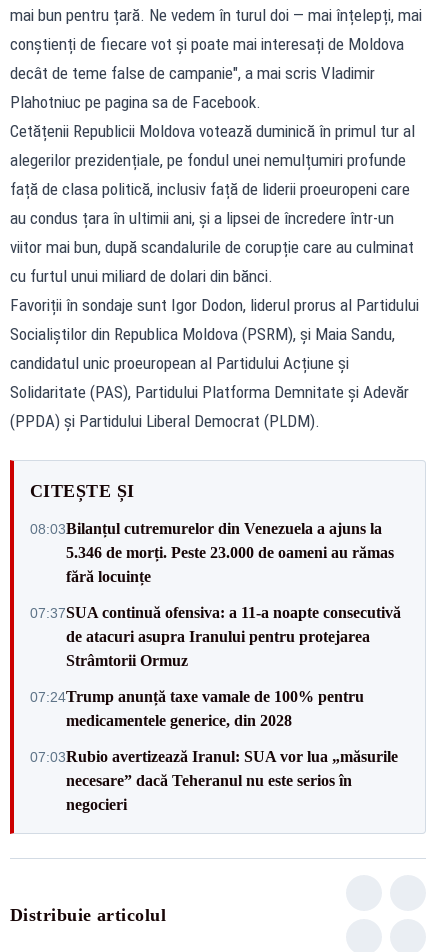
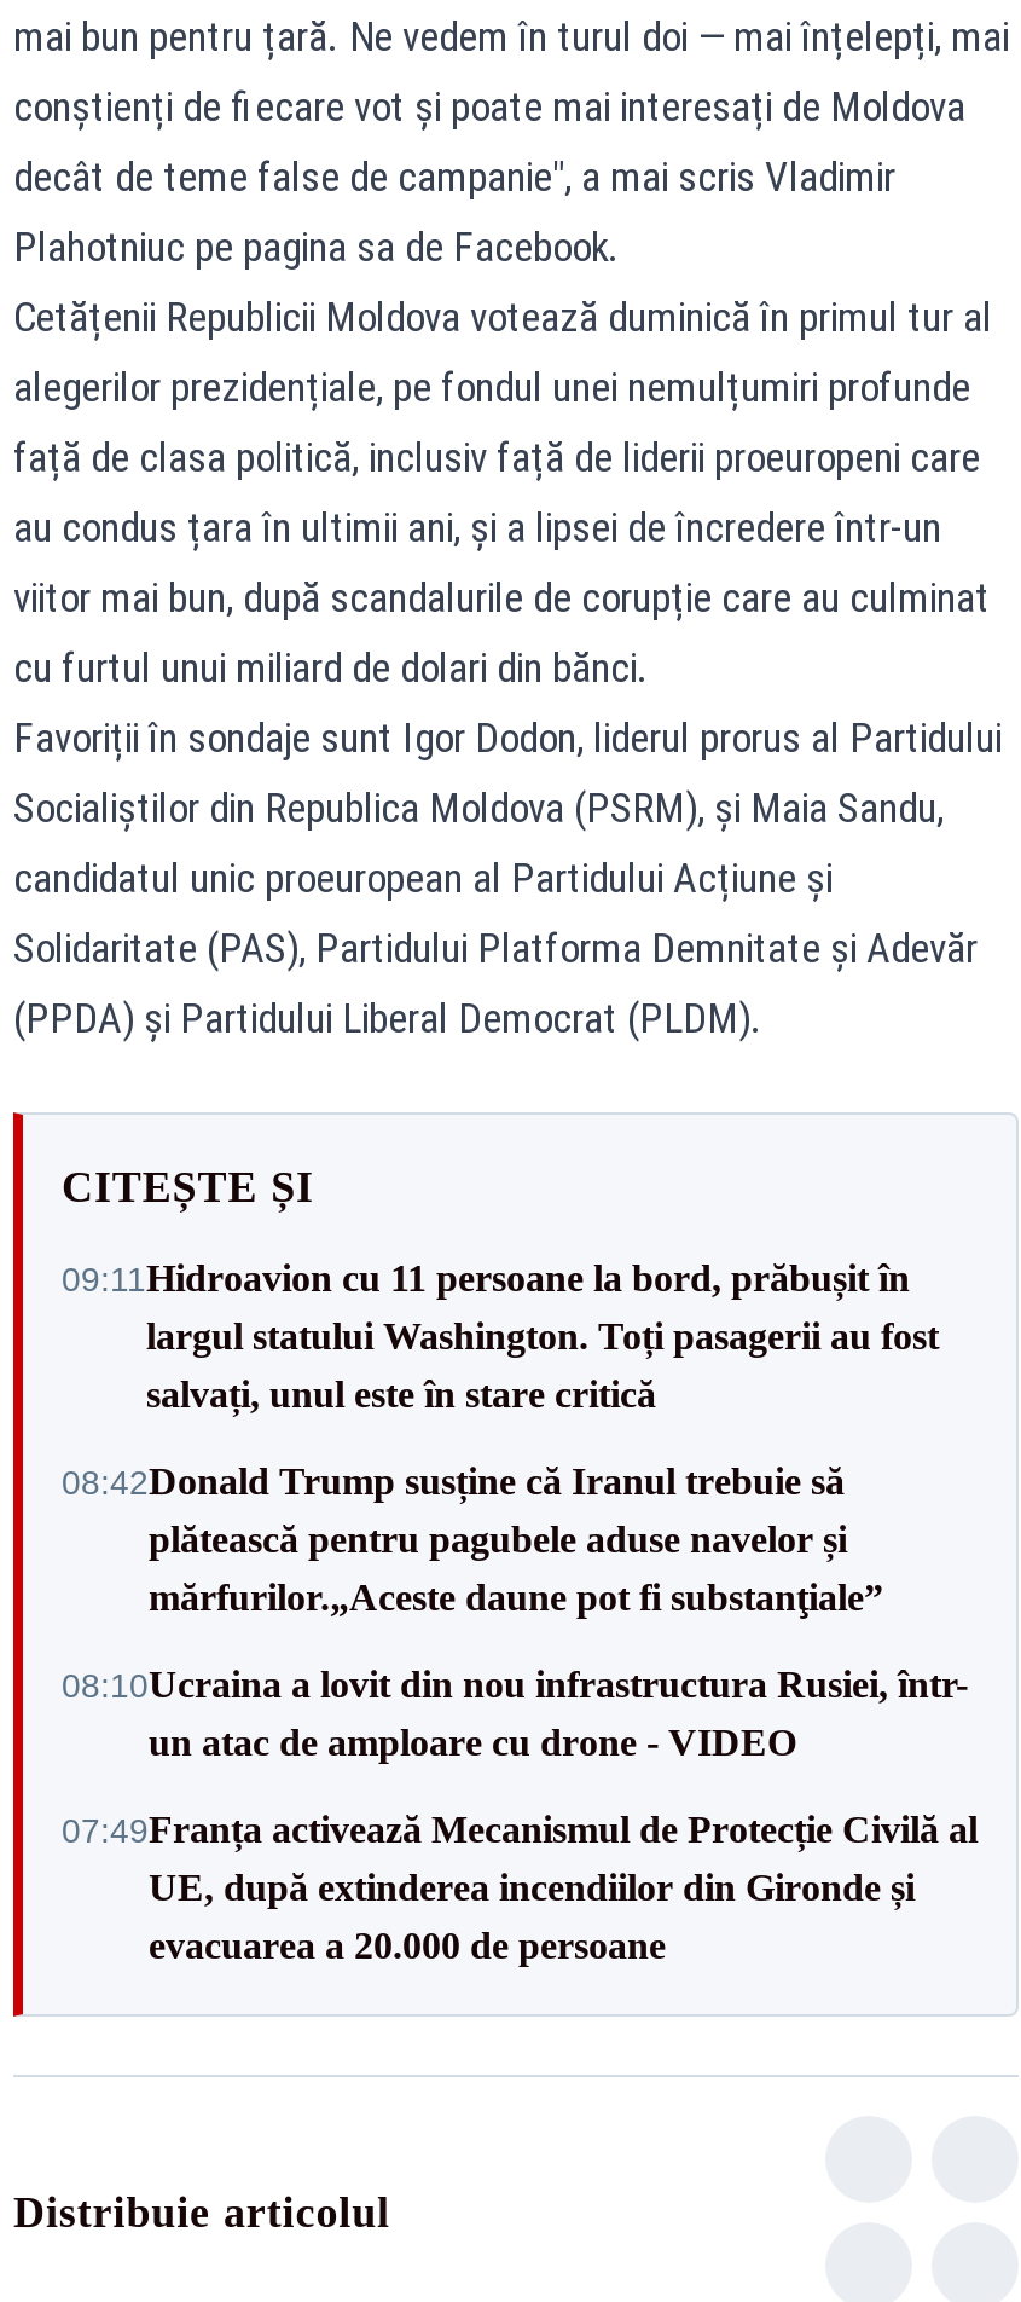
[30,520,394,585] 08:03 Bilanțul cutremurelor din Venezuela a ajuns la | 5.346 de morți. Peste 23.000 de oameni au rămas | fără locuințe -> [62,1257,939,1414] 09:11 Hidroavion cu 11 persoane la bord, prăbușit în | largul statului Washington. Toți pasagerii au fost | salvați, unul este în stare critică
[30,604,401,669] 07:37SUA continuă ofensiva: a 11-a noapte consecutivă | de atacuri asupra Iranului pentru protejarea | Strâmtorii Ormuz -> [62,1460,883,1617] 08:42Donald Trump susține că Iranul trebuie să | plătească pentru pagubele aduse navelor și | mărfurilor.„Aceste daune pot fi substanţiale”
[30,688,364,729] 07:24Trump anunță taxe vamale de 100% pentru | medicamentele generice, din 2028 -> [62,1663,968,1763] 08:10Ucraina a lovit din nou infrastructura Rusiei, într- | un atac de amploare cu drone - VIDEO
[30,748,398,813] 07:03Rubio avertizează Iranul: SUA vor lua „măsurile | necesare” dacă Teheranul nu este serios în | negocieri -> [62,1808,978,1966] 07:49Franța activează Mecanismul de Protecție Civilă al | UE, după extinderea incendiilor din Gironde și | evacuarea a 20.000 de persoane

